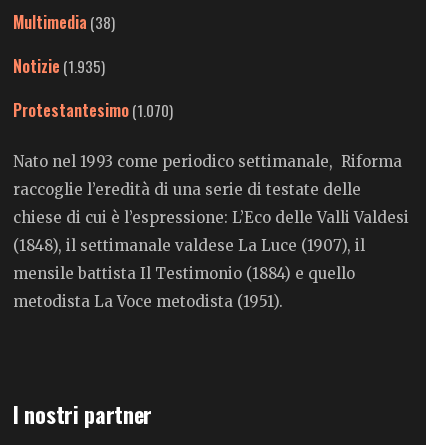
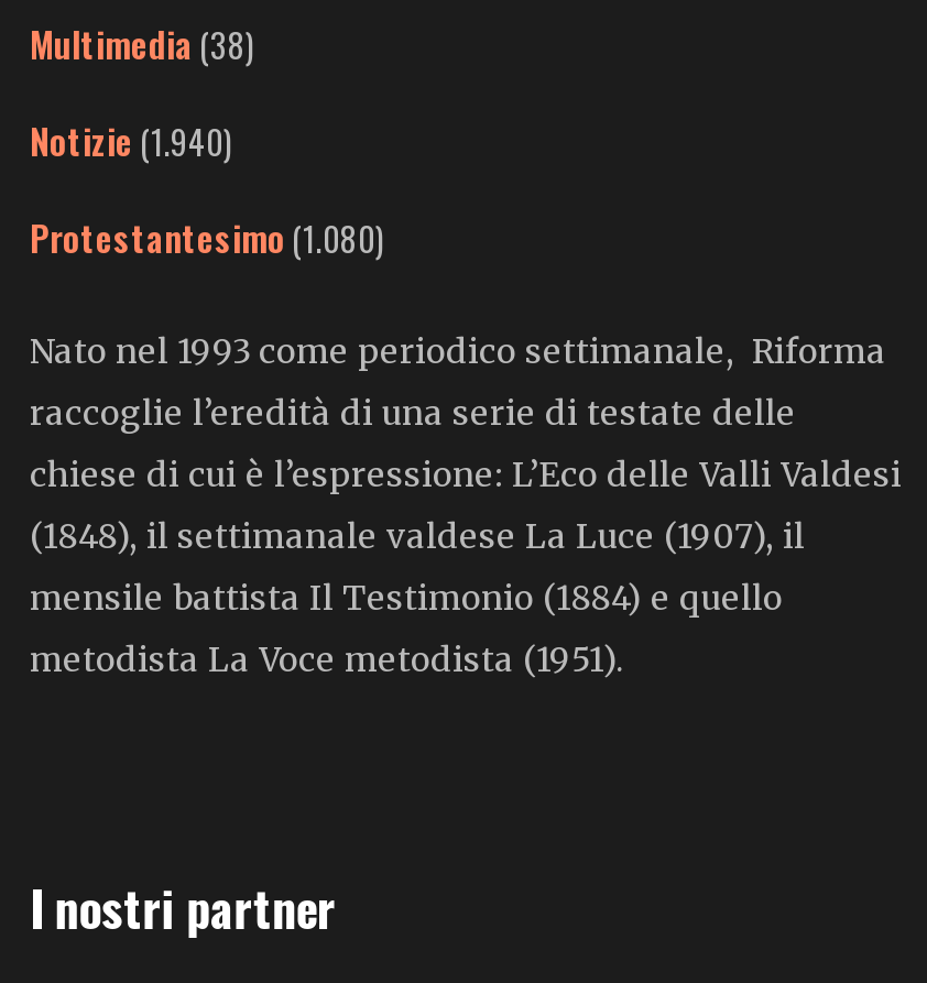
[13,54,105,78] Notizie (1.935) -> [30,114,232,167] Notizie (1.940)
[13,98,173,122] Protestantesimo (1.070) -> [30,211,384,264] Protestantesimo (1.080)

